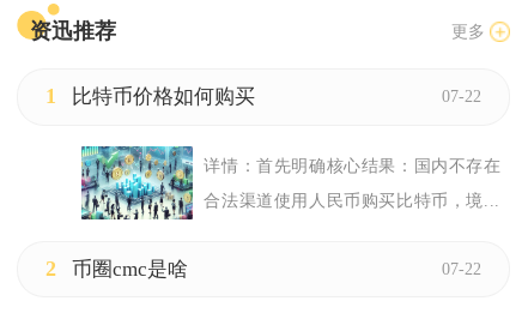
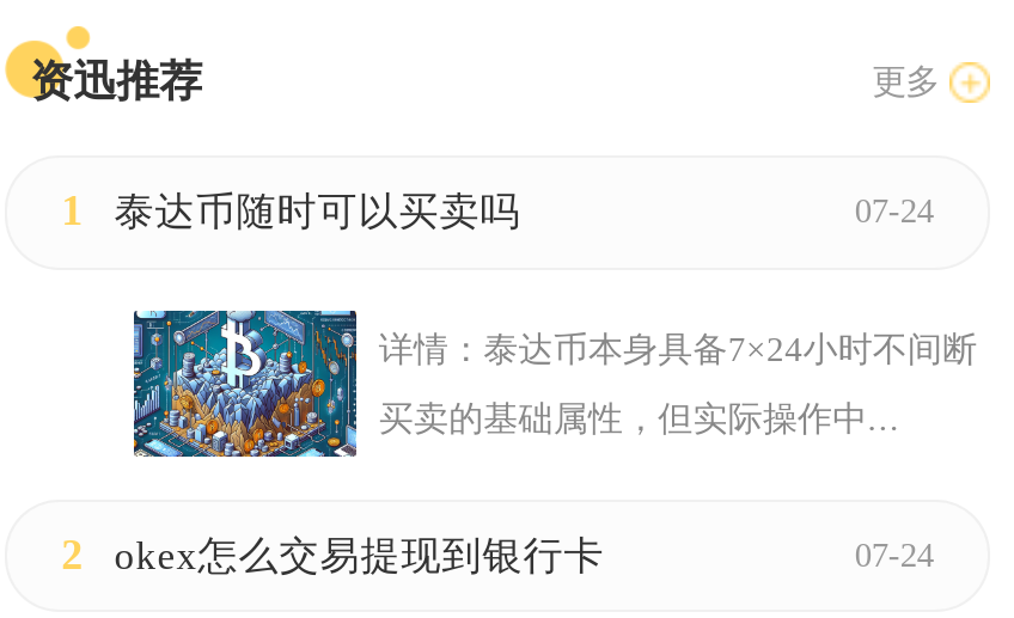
[71,86,482,108] 比特币价格如何购买 | 07-22 -> [114,190,934,235] 泰达币随时可以买卖吗 | 07-24
[80,145,501,221] [image] | 详情：首先明确核心结果：国内不存在 -> [132,308,977,459] [image] | 详情：泰达币本身具备7×24小时不间断
[204,190,500,209] 合法渠道使用人民币购买比特币，境... -> [379,398,900,437] 买卖的基础属性，但实际操作中...
[71,258,482,281] 币圈cmc是啥 | 07-22 -> [114,533,934,578] okex怎么交易提现到银行卡 | 07-24

